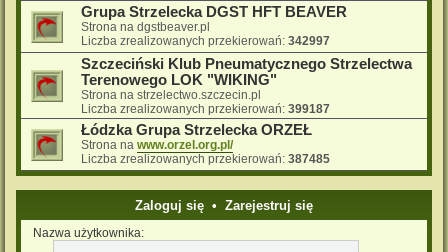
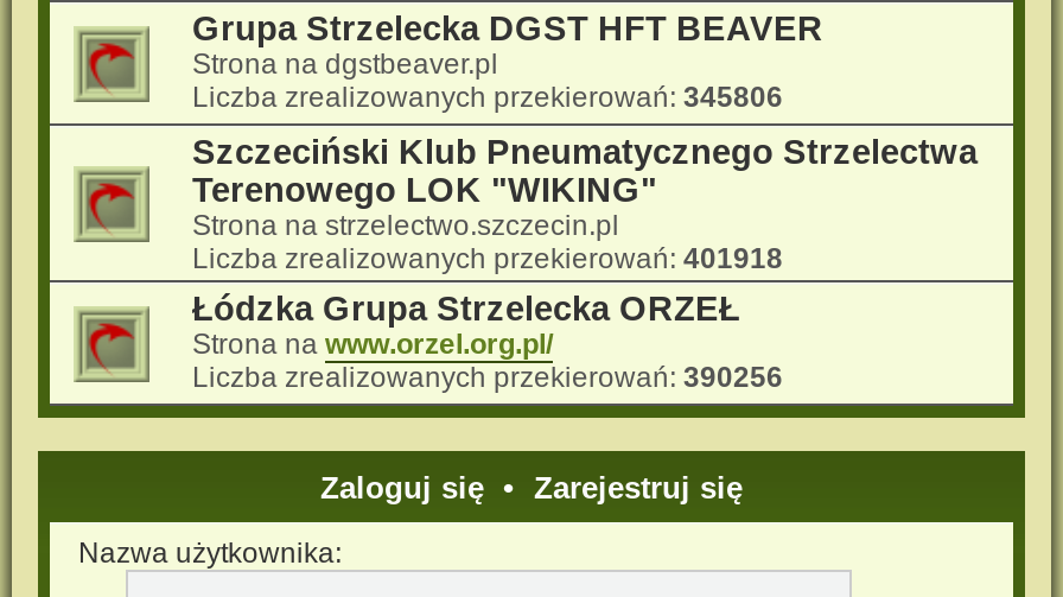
[81,34,330,48] Liczba zrealizowanych przekierowań: 342997 -> [192,81,783,114] Liczba zrealizowanych przekierowań: 345806
[81,102,330,116] Liczba zrealizowanych przekierowań: 399187 -> [192,243,783,276] Liczba zrealizowanych przekierowań: 401918
[81,152,330,166] Liczba zrealizowanych przekierowań: 387485 -> [192,361,783,395] Liczba zrealizowanych przekierowań: 390256

